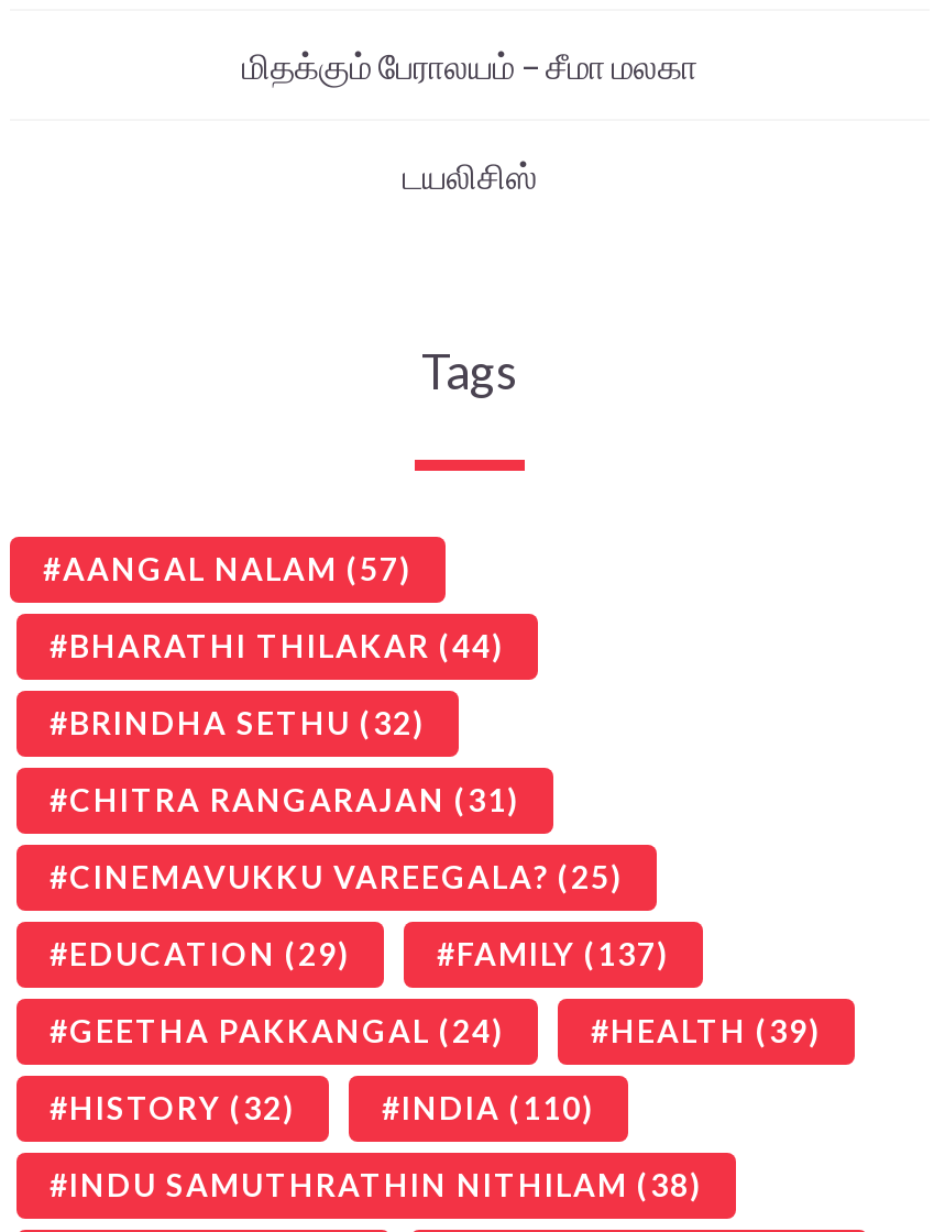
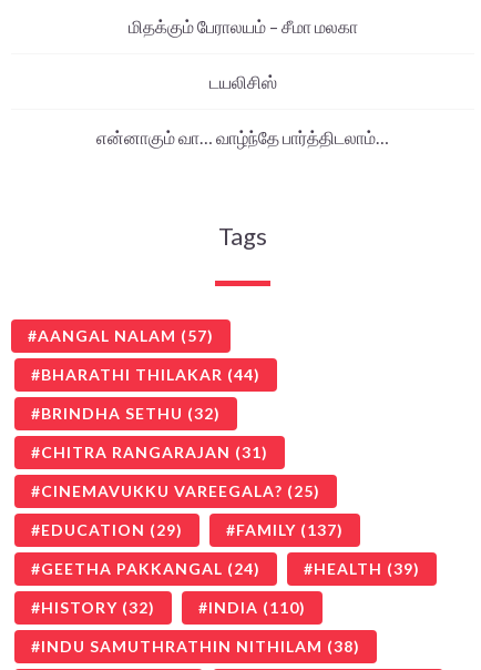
none -> [96,126,389,147] என்னாகும் வா… வாழ்ந்தே பார்த்திடலாம்…

